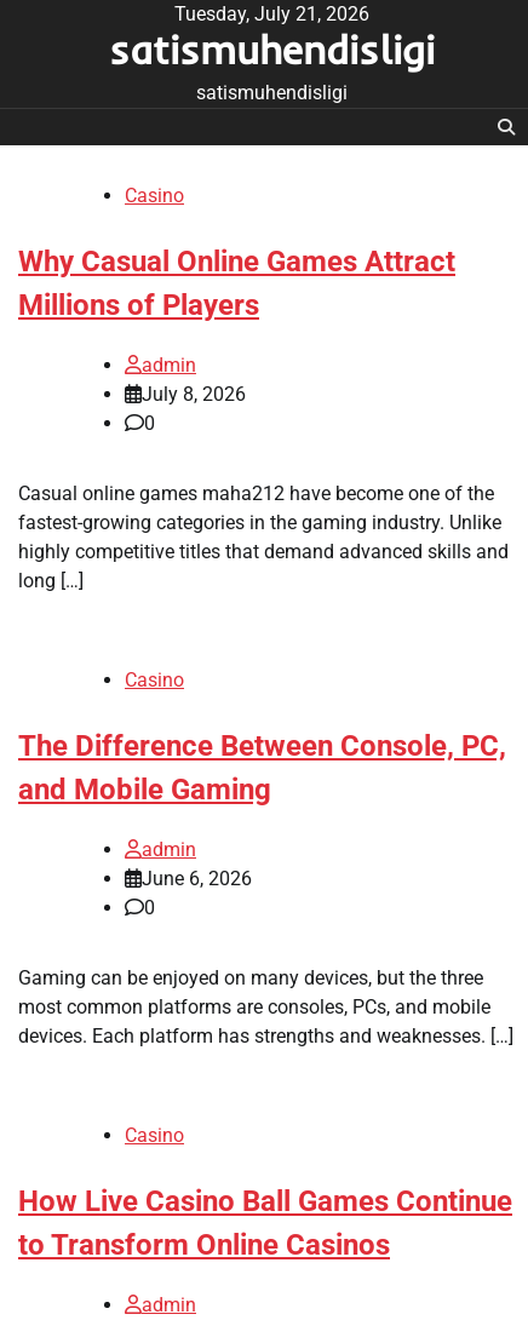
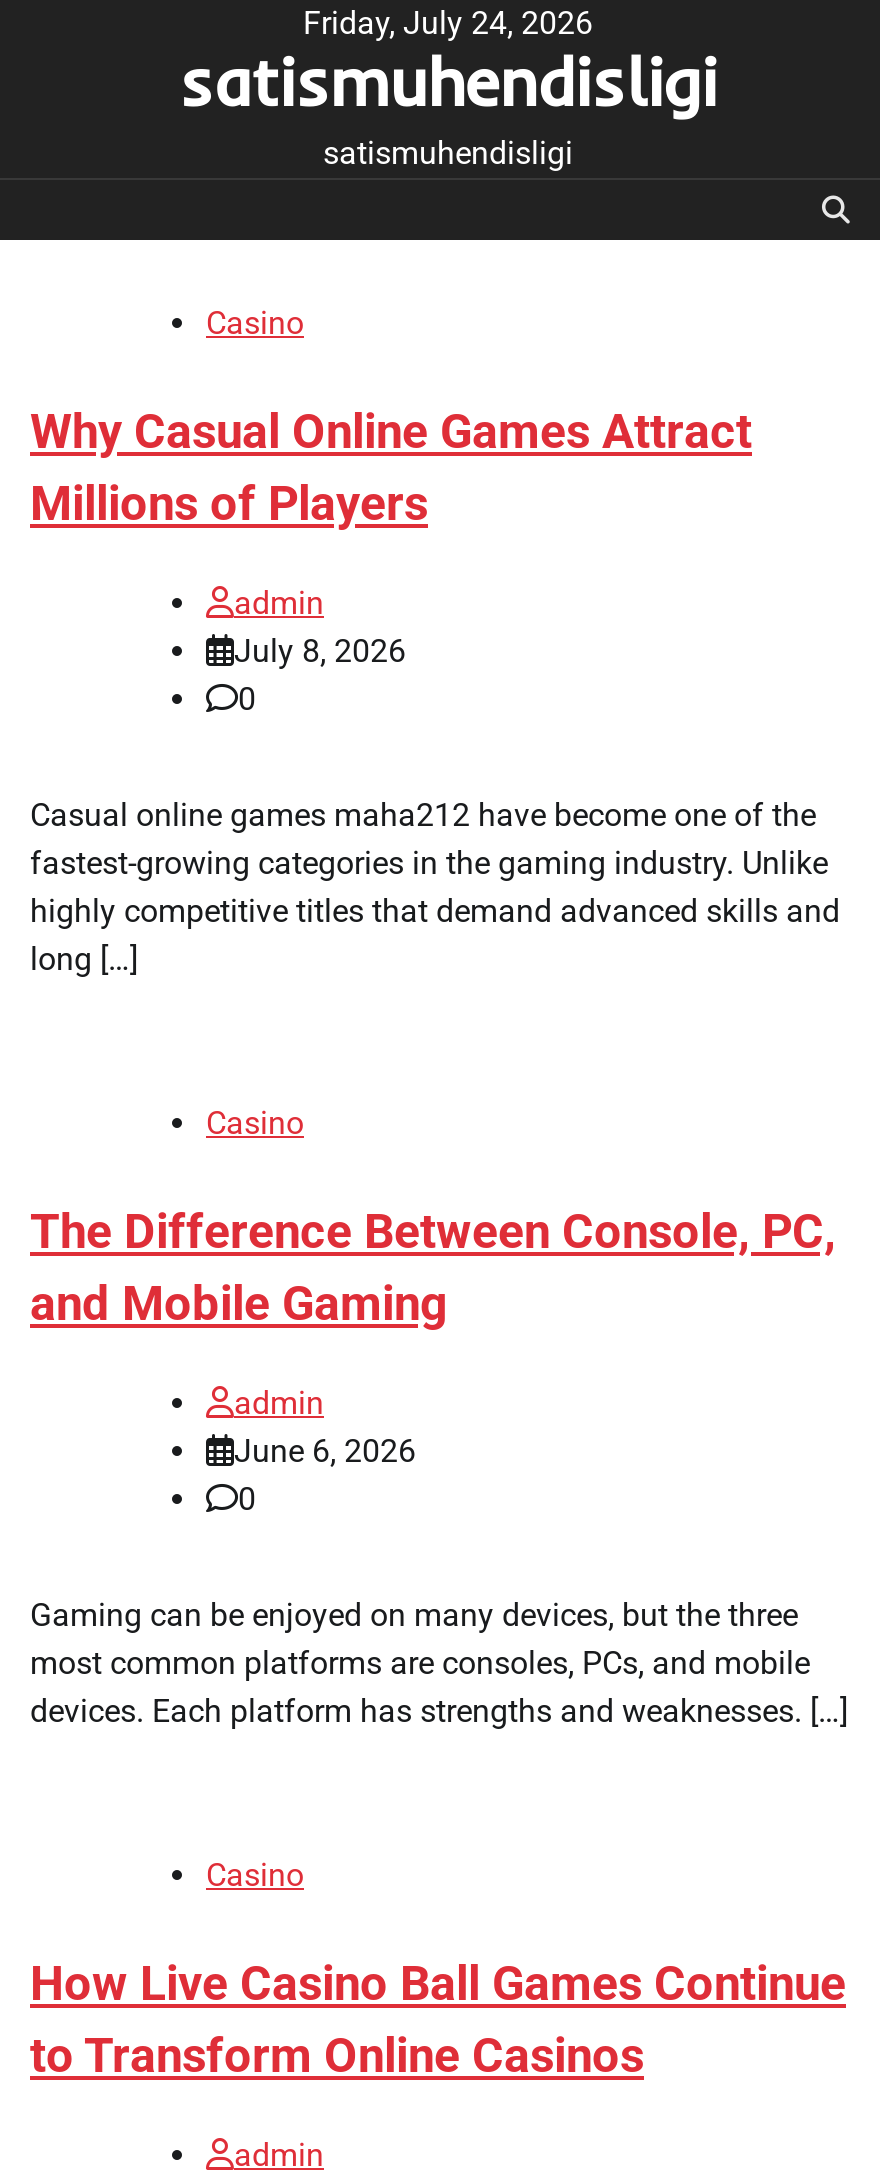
[174,2,369,25] Tuesday, July 21, 2026 -> [303,4,593,42] Friday, July 24, 2026

